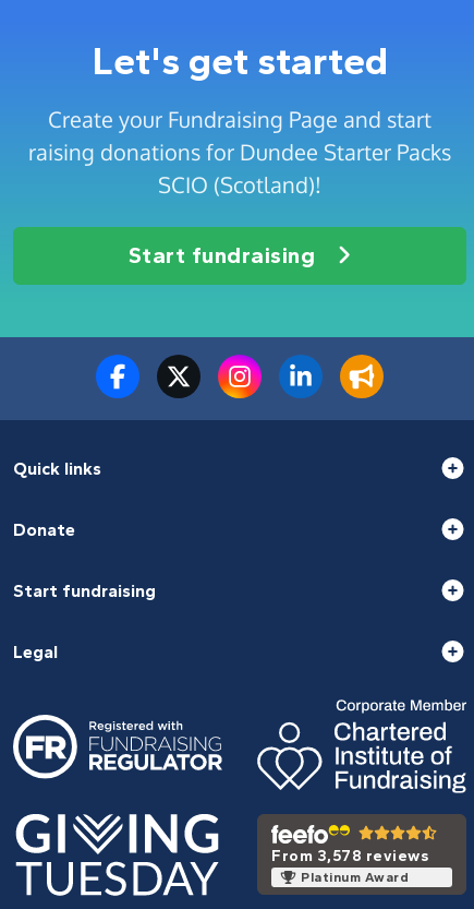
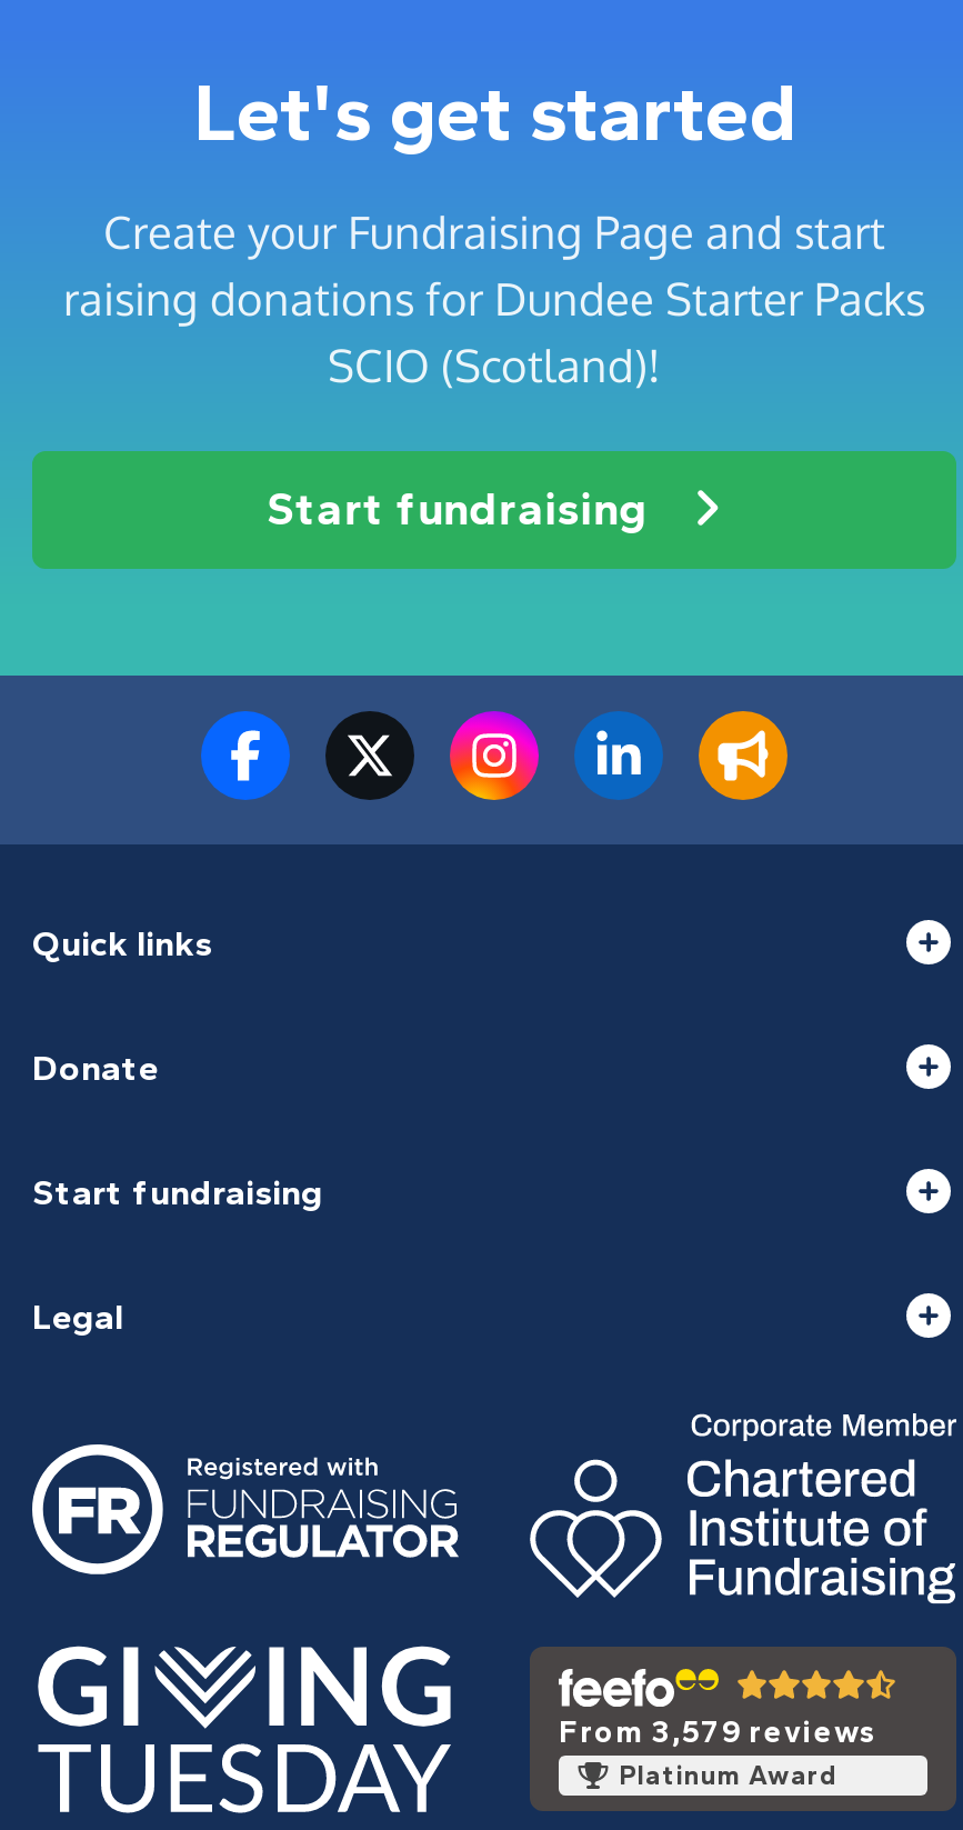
[271,847,428,866] From 3,578 reviews -> [559,1714,876,1752] From 3,579 reviews

